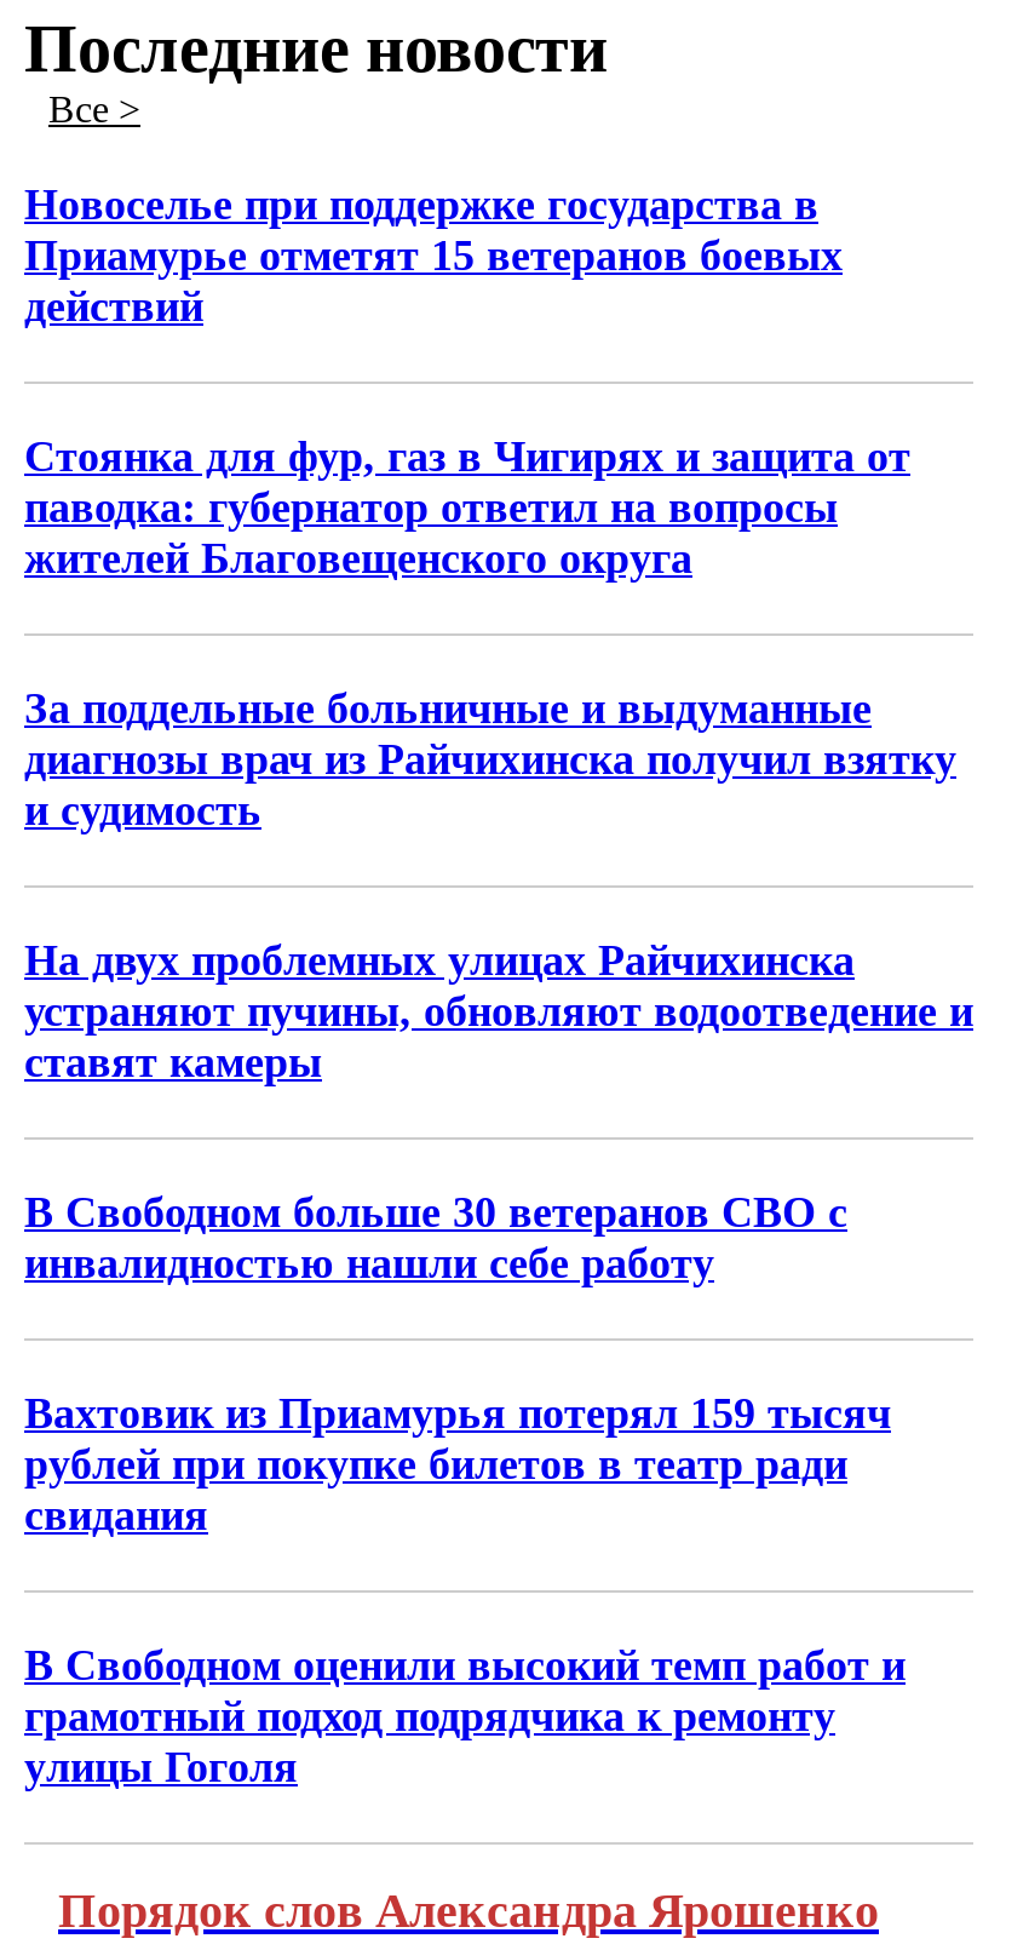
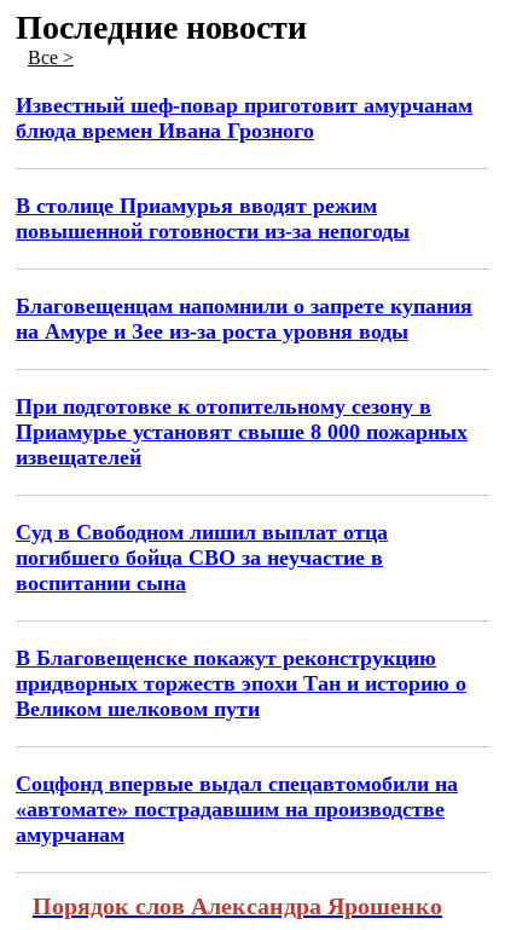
[24,181,843,331] Новоселье при поддержке государства в | Приамурье отметят 15 ветеранов боевых | действий -> [16,93,472,143] Известный шеф-повар приготовит амурчанам | блюда времен Ивана Грозного
[24,433,910,583] Стоянка для фур, газ в Чигирях и защита от | паводка: губернатор ответил на вопросы | жителей Благовещенского округа -> [16,194,410,243] В столице Приамурья вводят режим | повышенной готовности из-за непогоды
[24,685,956,835] За поддельные больничные и выдуманные | диагнозы врач из Райчихинска получил взятку | и судимость -> [16,294,472,344] Благовещенцам напомнили о запрете купания | на Амуре и Зее из-за роста уровня воды
[24,937,973,1087] На двух проблемных улицах Райчихинска | устраняют пучины, обновляют водоотведение и | ставят камеры -> [16,395,468,470] При подготовке к отопительному сезону в | Приамурье установят свыше 8 000 пожарных | извещателей
[24,1189,847,1288] В Свободном больше 30 ветеранов СВО с | инвалидностью нашли себе работу -> [16,520,388,595] Суд в Свободном лишил выплат отца | погибшего бойца СВО за неучастие в | воспитании сына
[24,1390,891,1540] Вахтовик из Приамурья потерял 159 тысяч | рублей при покупке билетов в театр ради | свидания -> [16,646,466,721] В Благовещенске покажут реконструкцию | придворных торжеств эпохи Тан и историю о | Великом шелковом пути
[24,1642,906,1792] В Свободном оценили высокий темп работ и | грамотный подход подрядчика к ремонту | улицы Гоголя -> [16,772,458,847] Соцфонд впервые выдал спецавтомобили на | «автомате» пострадавшим на производстве | амурчанам

